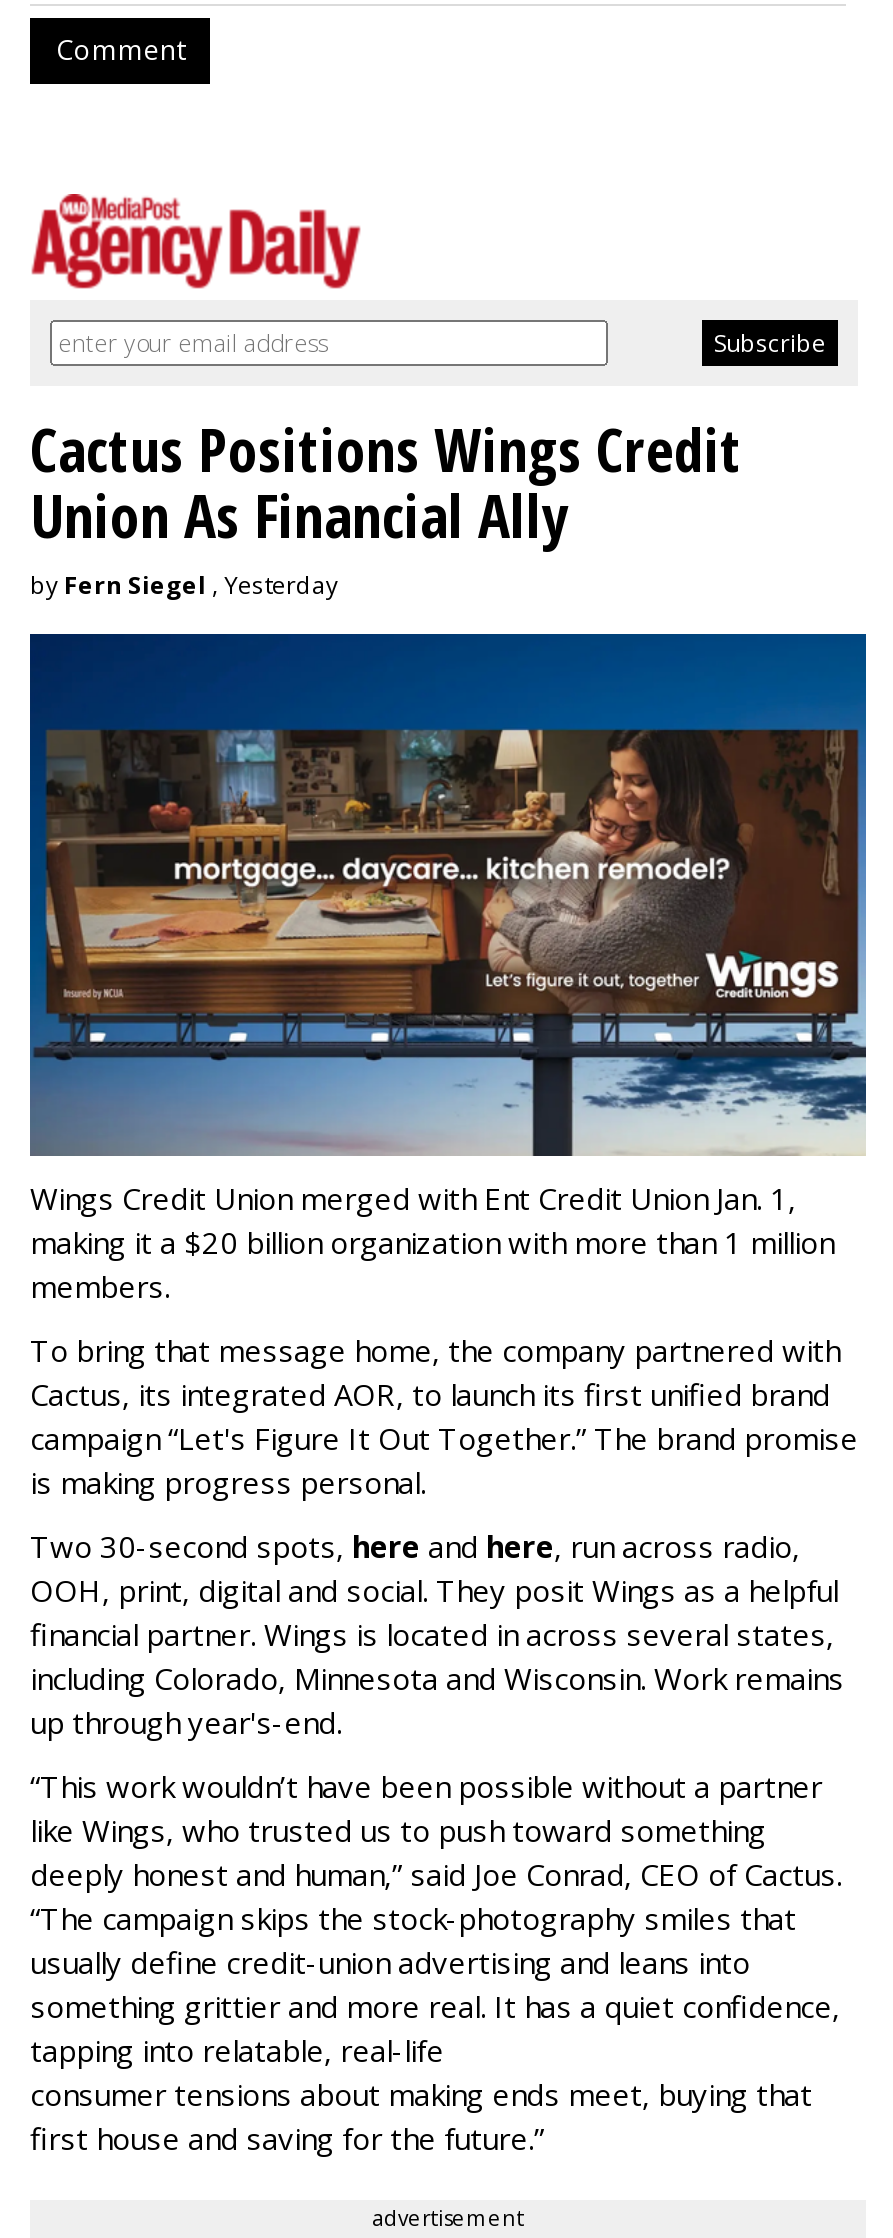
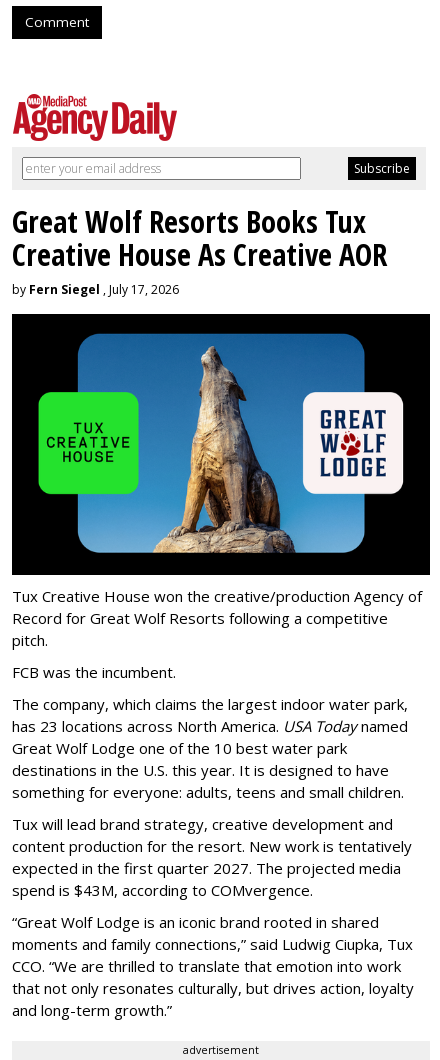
[30,407,742,601] Cactus Positions Wings Credit | Union As Financial Ally | by Fern Siegel, Yesterday -> [12,200,387,297] Great Wolf Resorts Books Tux | Creative House As Creative AOR | by Fern Siegel, July 17, 2026
[28,632,868,2158] [image] | Wings Credit Union merged with Ent Credit Union Jan. 1, | making it a $20 billion organization with more than 1 million | members. | To bring that message home, the company partnered with | Cactus, its integrated AOR, to launch its first unified brand | campaign “Let's Figure It Out Together.” The brand promise | is making progress personal. | Two 30-second spots, here and here, run across radio, | OOH, print, digital and social. They posit Wings as a helpful | financial partner. Wings is located in across several states, | including Colorado, Minnesota and Wisconsin. Work remains | up through year's-end. | “This work wouldn’t have been possible without a partner | like Wings, who trusted us to push toward something | deeply honest and human,” said Joe Conrad, CEO of Cactus. | “The campaign skips the stock-photography smiles that | usually define credit-union advertising and leans into | something grittier and more real. It has a quiet confidence, | tapping into relatable, real-life | consumer tensions about making ends meet, buying that | first house and saving for the future.” -> [11,313,431,1020] [image] | Tux Creative House won the creative/production Agency of | Record for Great Wolf Resorts following a competitive | pitch. | FCB was the incumbent. | The company, which claims the largest indoor water park, | has 23 locations across North America. USA Today named | Great Wolf Lodge one of the 10 best water park | destinations in the U.S. this year. It is designed to have | something for everyone: adults, teens and small children. | Tux will lead brand strategy, creative development and | content production for the resort. New work is tentatively | expected in the first quarter 2027. The projected media | spend is $43M, according to COMvergence. | “Great Wolf Lodge is an iconic brand rooted in shared | moments and family connections,” said Ludwig Ciupka, Tux | CCO. “We are thrilled to translate that emotion into work | that not only resonates culturally, but drives action, loyalty | and long-term growth.”

